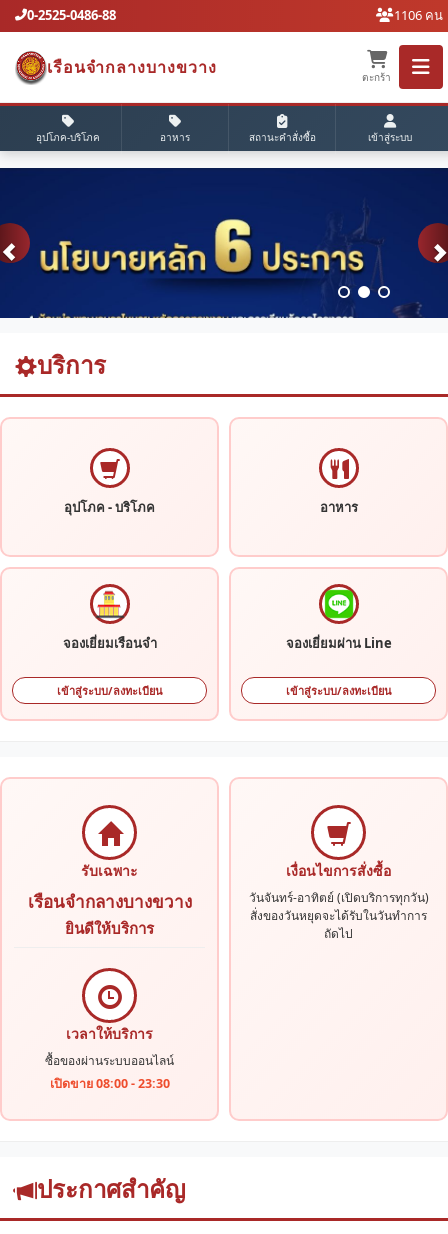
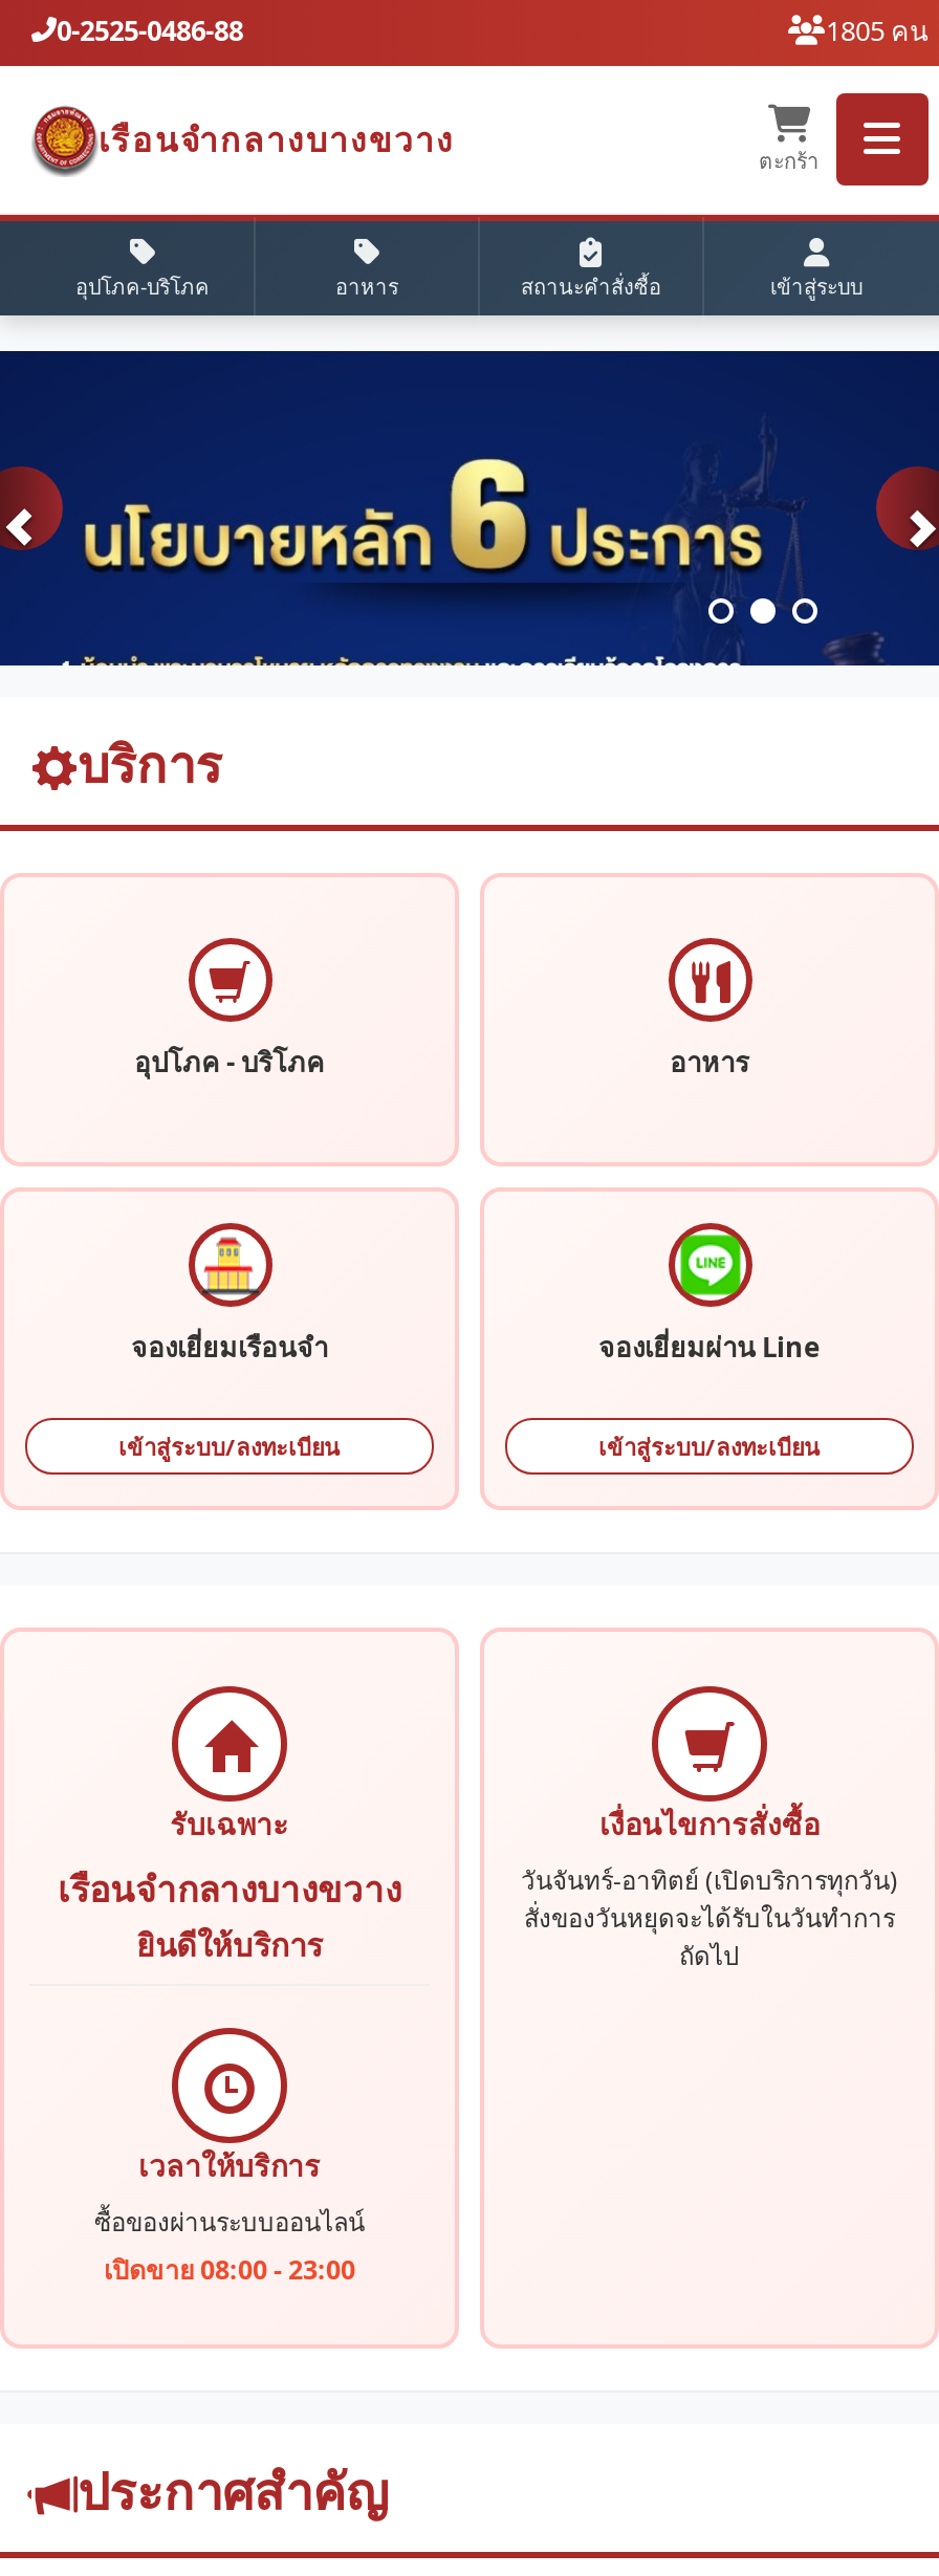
[394,6,443,24] 1106 คน -> [826,12,929,49] 1805 คน
[49,1075,169,1092] เปิดขาย 08:00 - 23:30 -> [104,2252,355,2288] เปิดขาย 08:00 - 23:00

